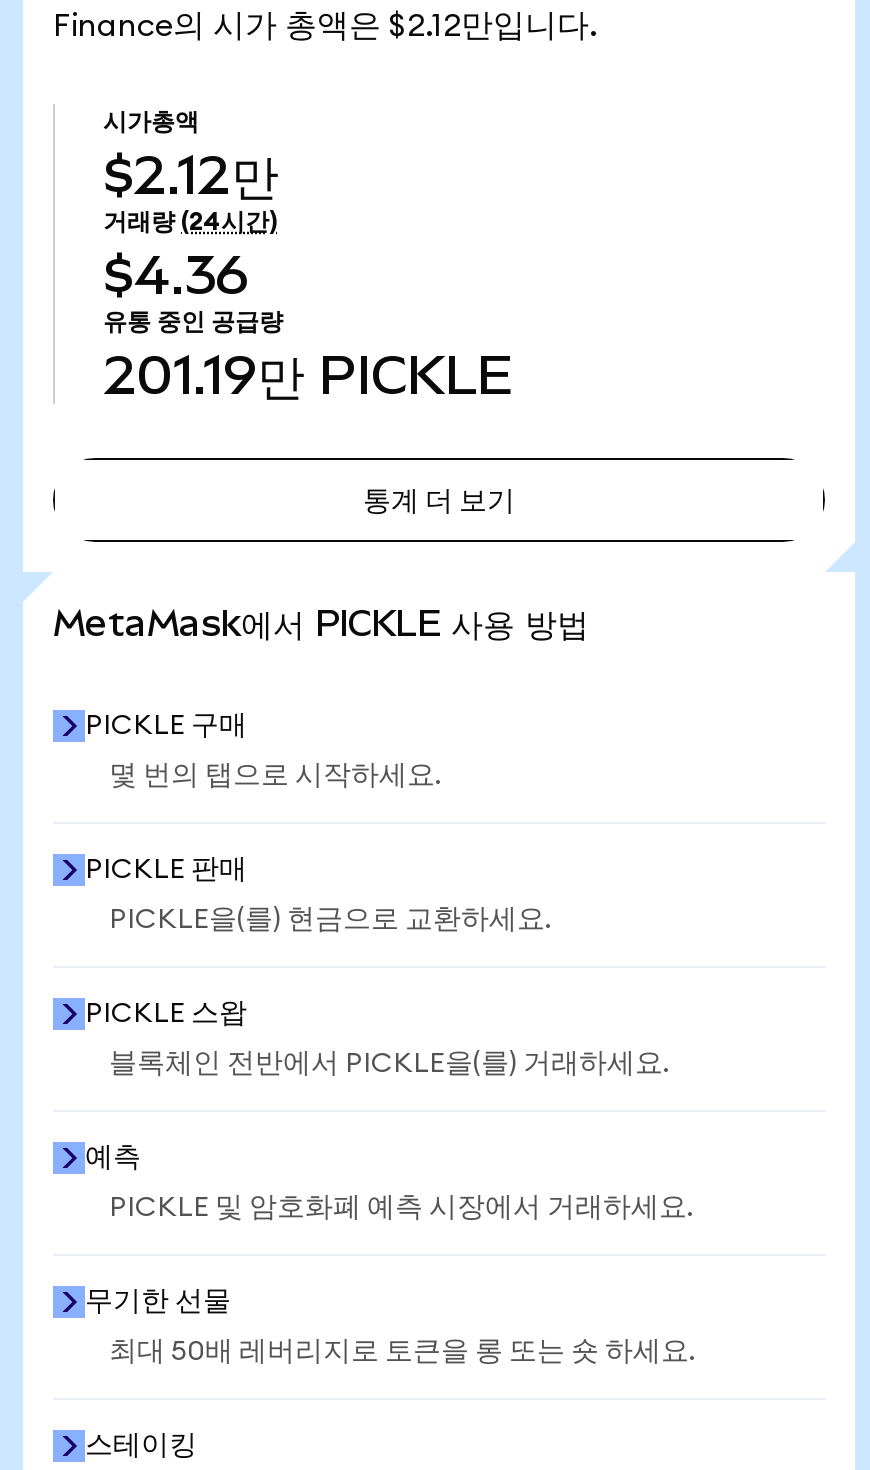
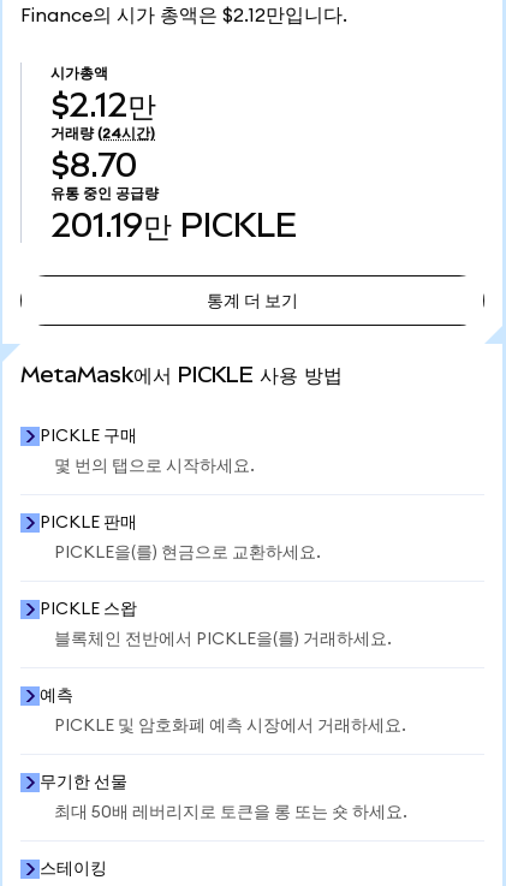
[103,244,249,306] $4.36 -> [50,147,137,184] $8.70

